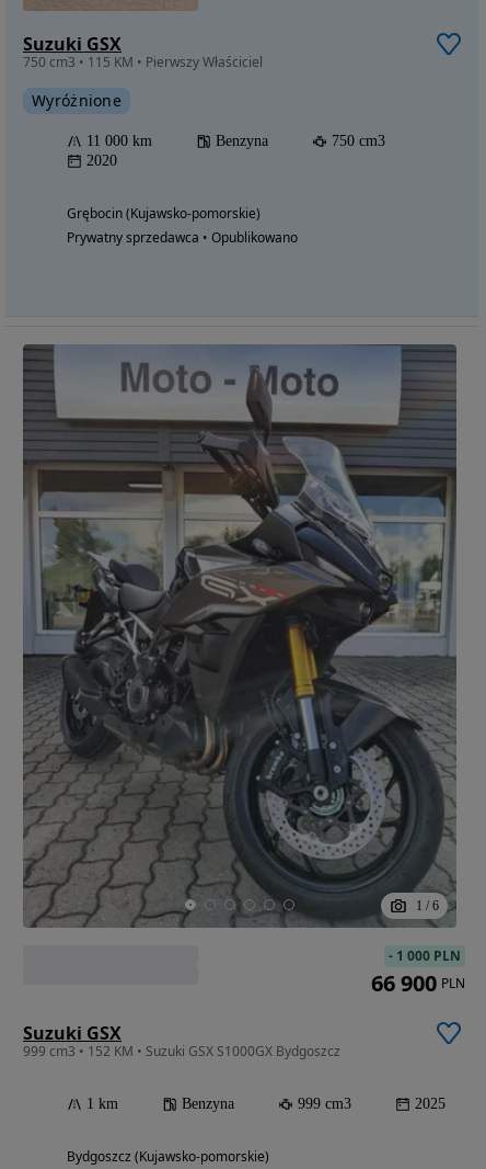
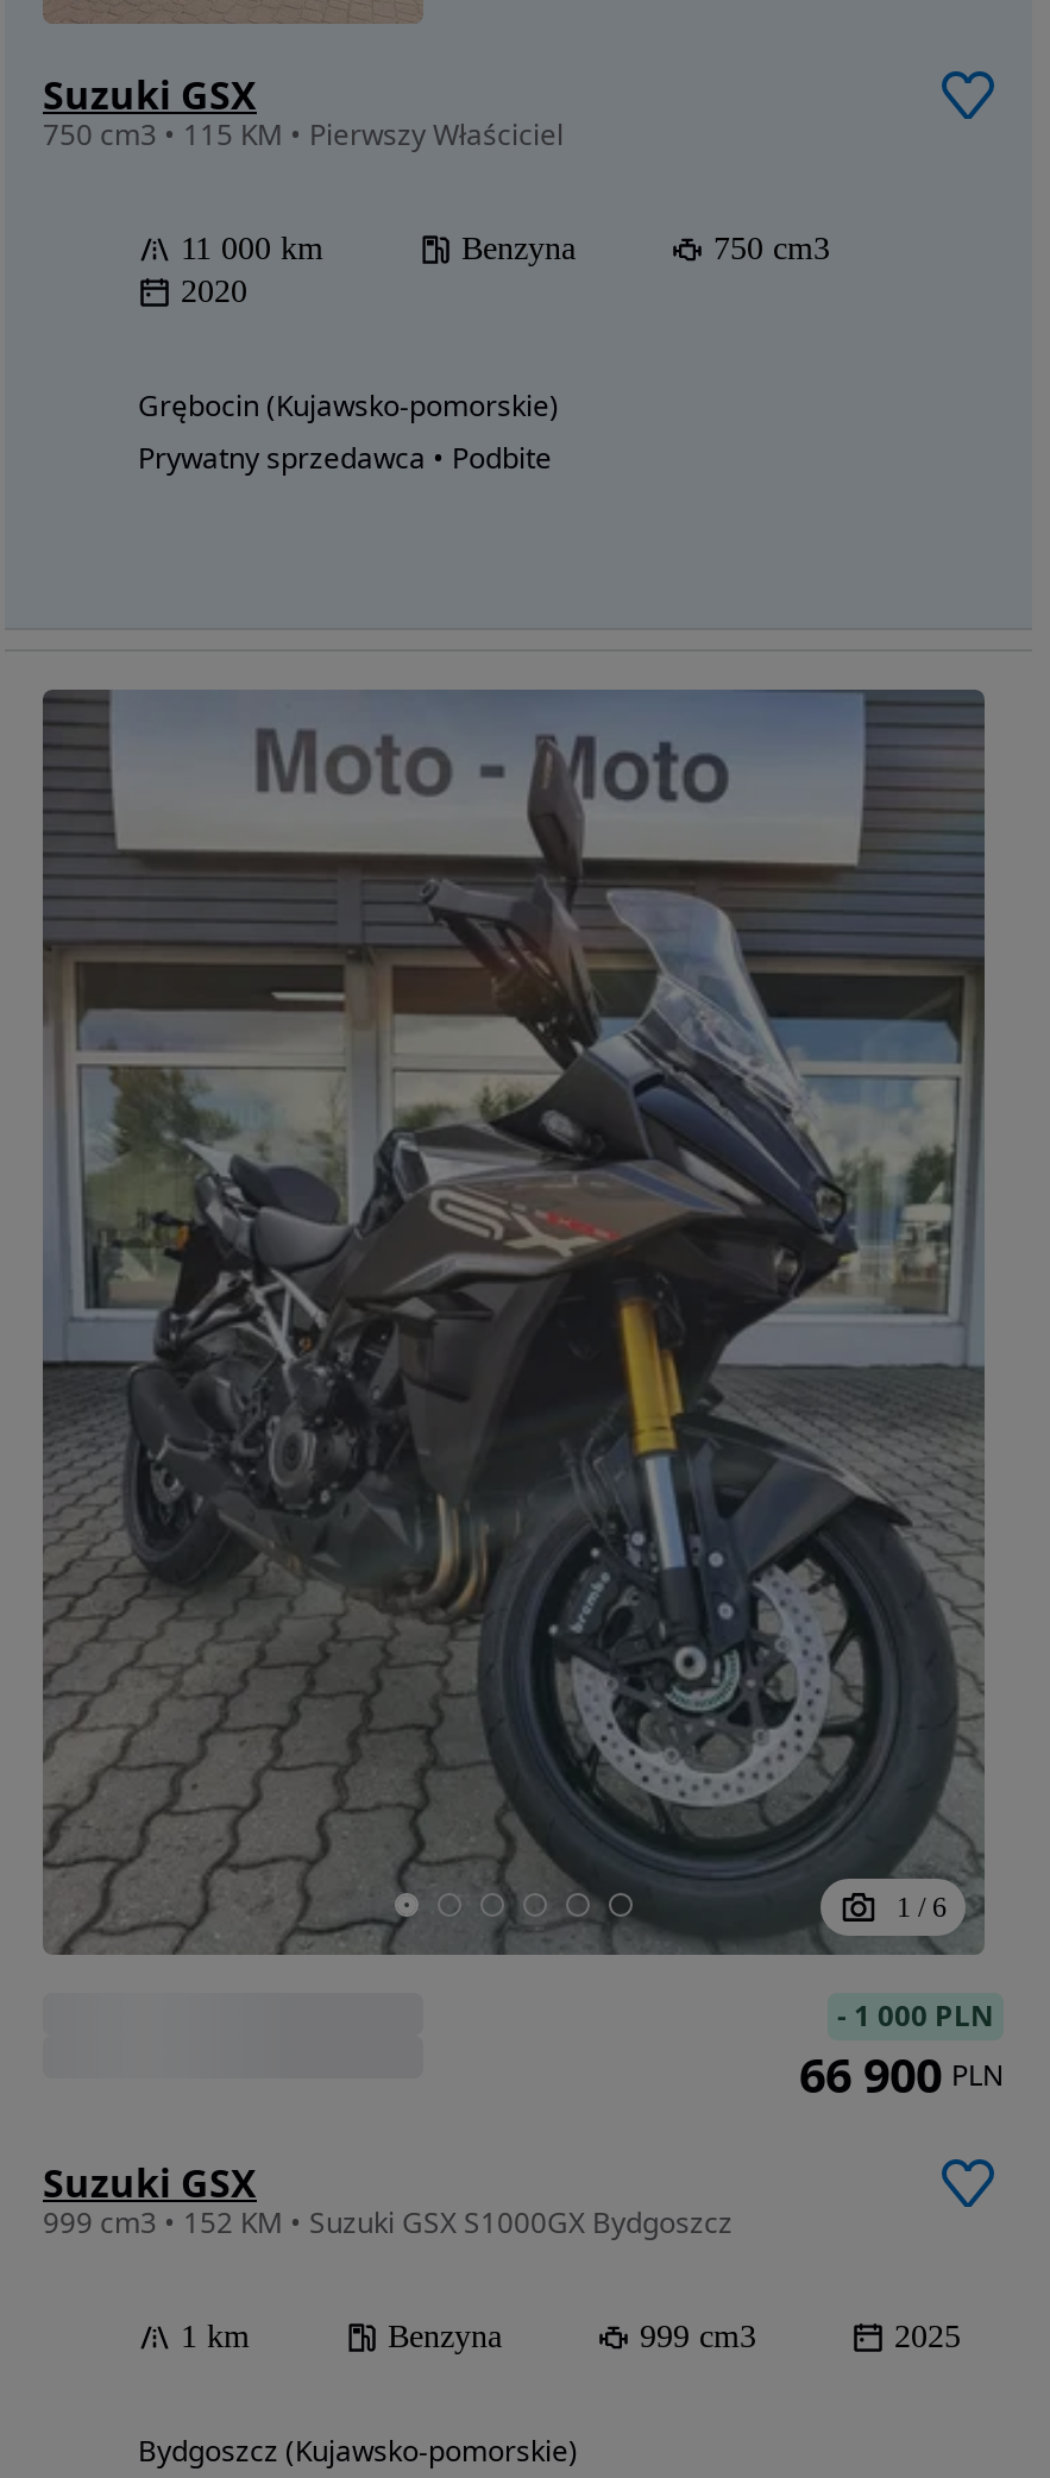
[32,90,121,111] Wyróżnione -> none
[67,228,298,247] Prywatny sprzedawca • Opublikowano -> [138,438,552,478] Prywatny sprzedawca • Podbite

